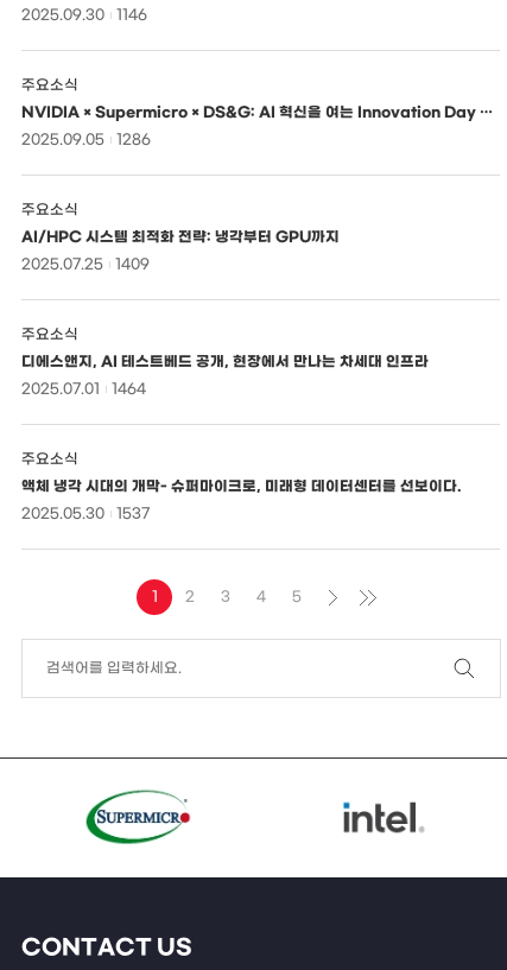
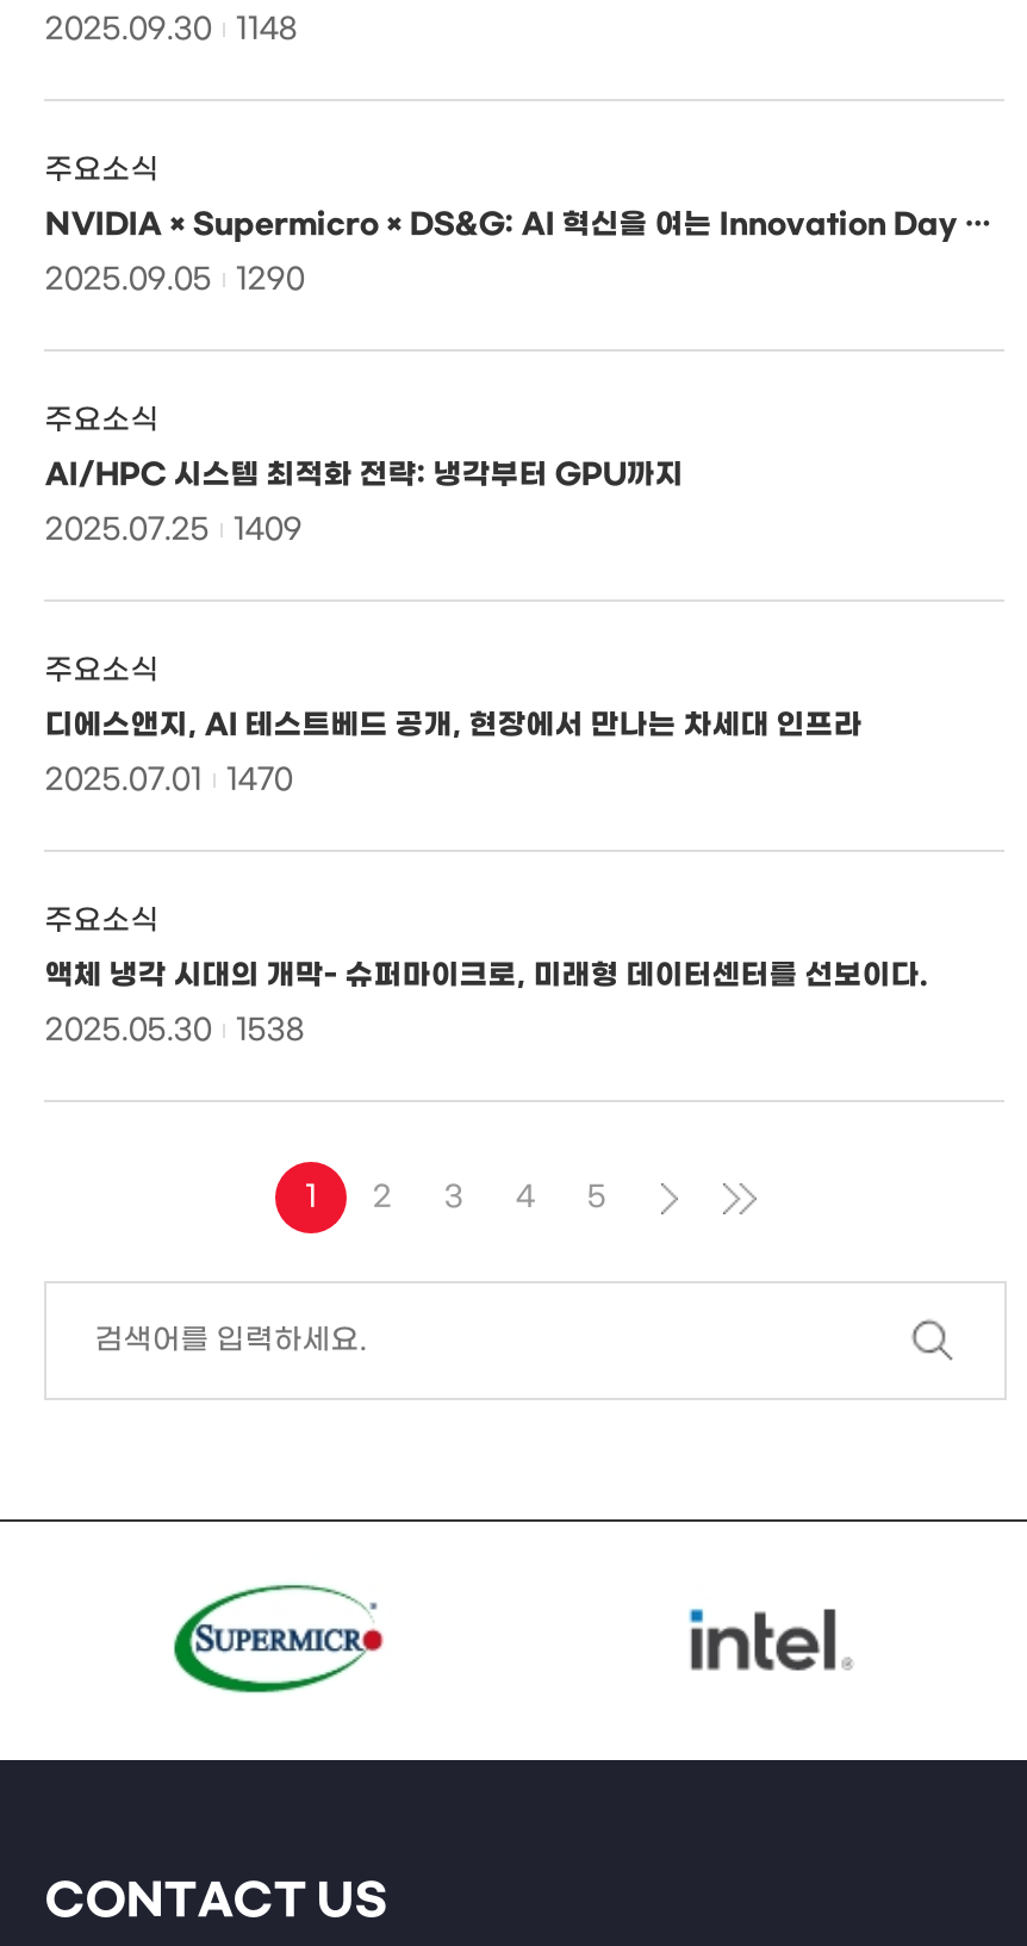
[22,7,148,24] 2025.09.30 1146 -> [45,13,298,46] 2025.09.30 1148
[22,132,151,148] 2025.09.05 1286 -> [45,263,305,297] 2025.09.05 1290
[22,381,147,398] 2025.07.01 1464 -> [45,764,293,797] 2025.07.01 1470
[22,506,150,522] 2025.05.30 1537 -> [45,1014,305,1047] 2025.05.30 1538

